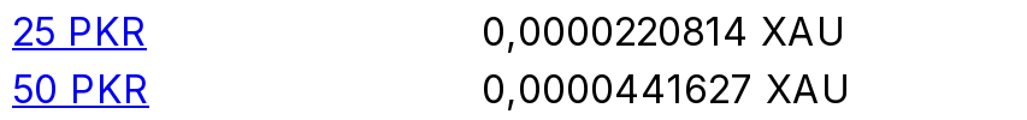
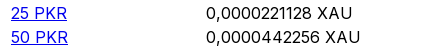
[482,7,848,55] 0,0000220814 XAU -> [206,3,353,23] 0,0000221128 XAU
[482,64,852,112] 0,0000441627 XAU -> [206,27,361,47] 0,0000442256 XAU

